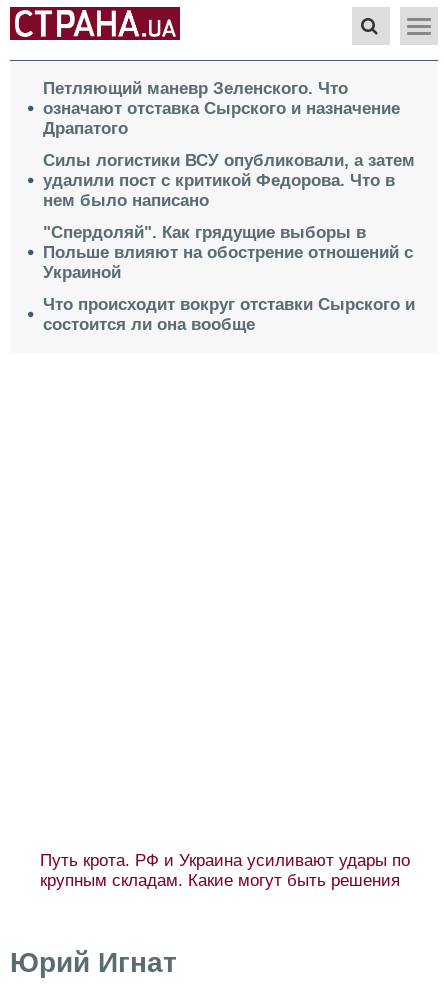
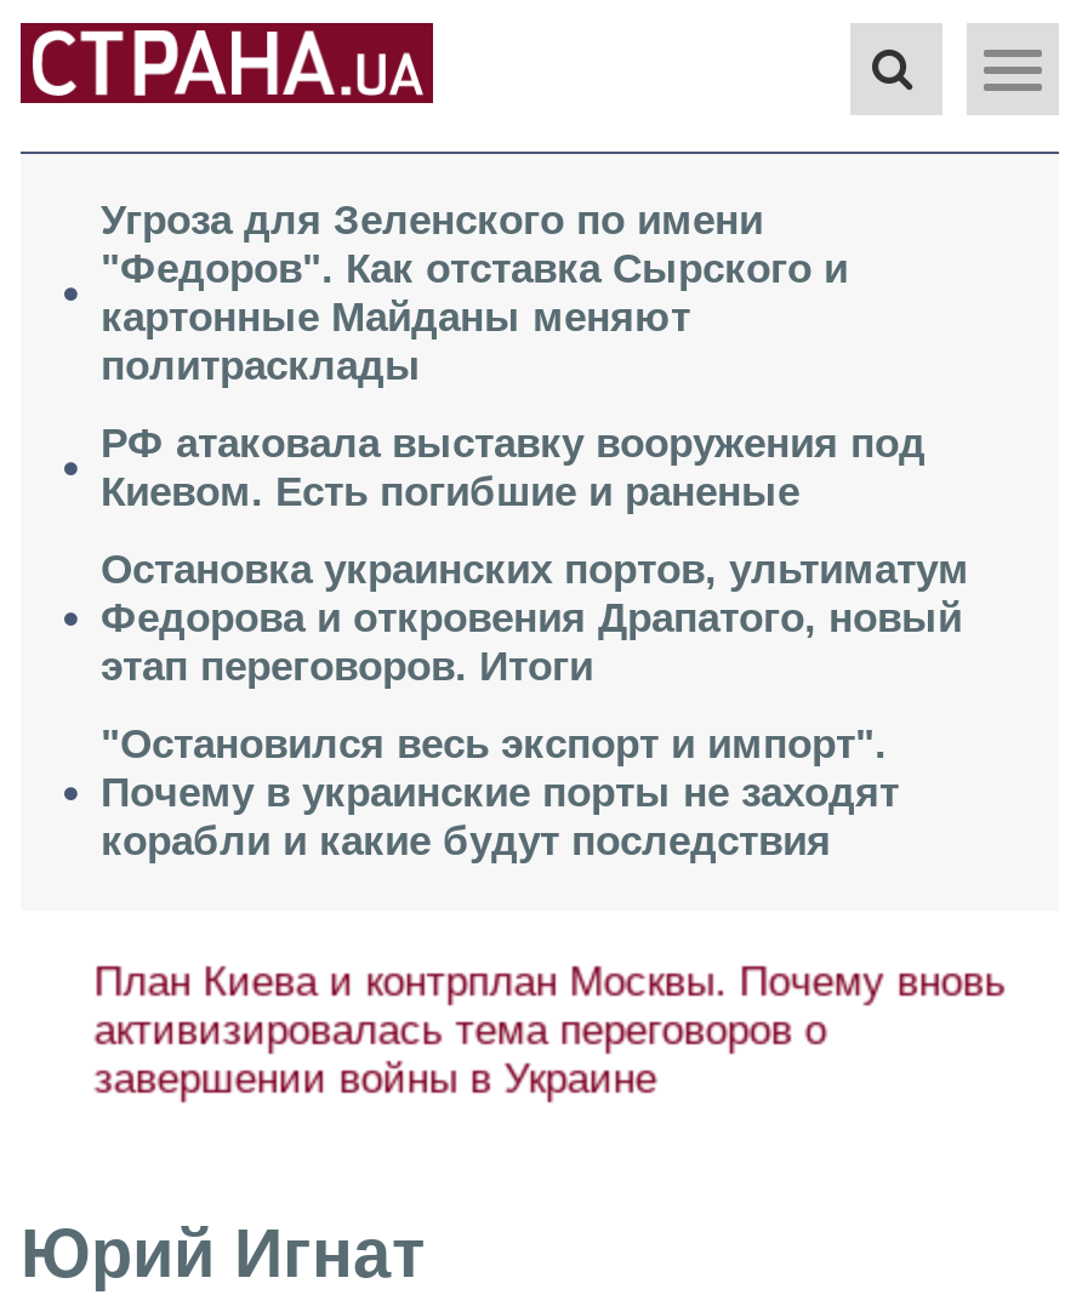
[43,79,400,138] Петляющий маневр Зеленского. Что | означают отставка Сырского и назначение | Драпатого -> [101,198,848,389] Угроза для Зеленского по имени | "Федоров". Как отставка Сырского и | картонные Майданы меняют | политрасклады
[43,151,415,210] Силы логистики ВСУ опубликовали, а затем | удалили пост с критикой Федорова. Что в | нем было написано -> [101,421,926,515] РФ атаковала выставку вооружения под | Киевом. Есть погибшие и раненые
[43,223,413,282] "Спердоляй". Как грядущие выборы в | Польше влияют на обострение отношений с | Украиной -> [101,547,969,690] Остановка украинских портов, ультиматум | Федорова и откровения Драпатого, новый | этап переговоров. Итоги
[43,295,415,334] Что происходит вокруг отставки Сырского и | состоится ли она вообще -> [101,721,899,865] "Остановился весь экспорт и импорт". | Почему в украинские порты не заходят | корабли и какие будут последствия
[30,851,400,890] Путь крота. РФ и Украина усиливают удары по | крупным складам. Какие могут быть решения -> [68,959,980,1102] План Киева и контрплан Москвы. Почему вновь | активизировалась тема переговоров о | завершении войны в Украине

